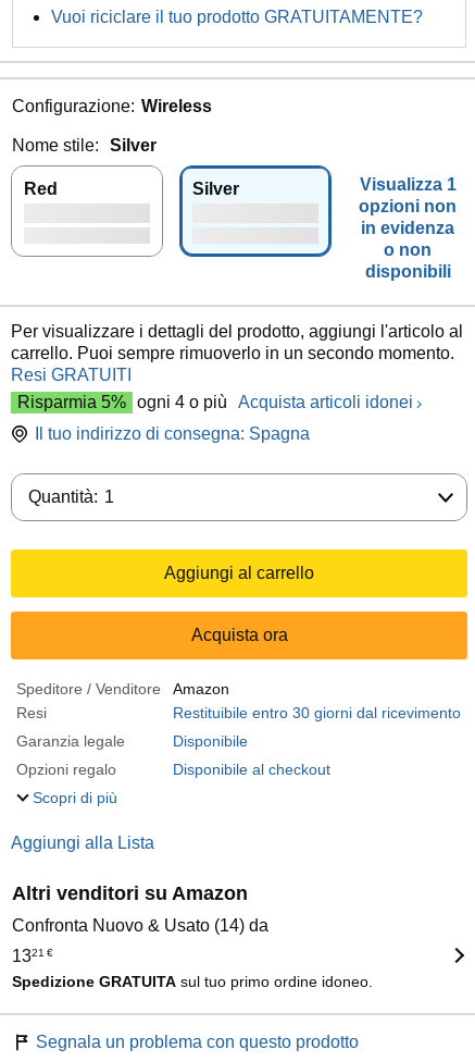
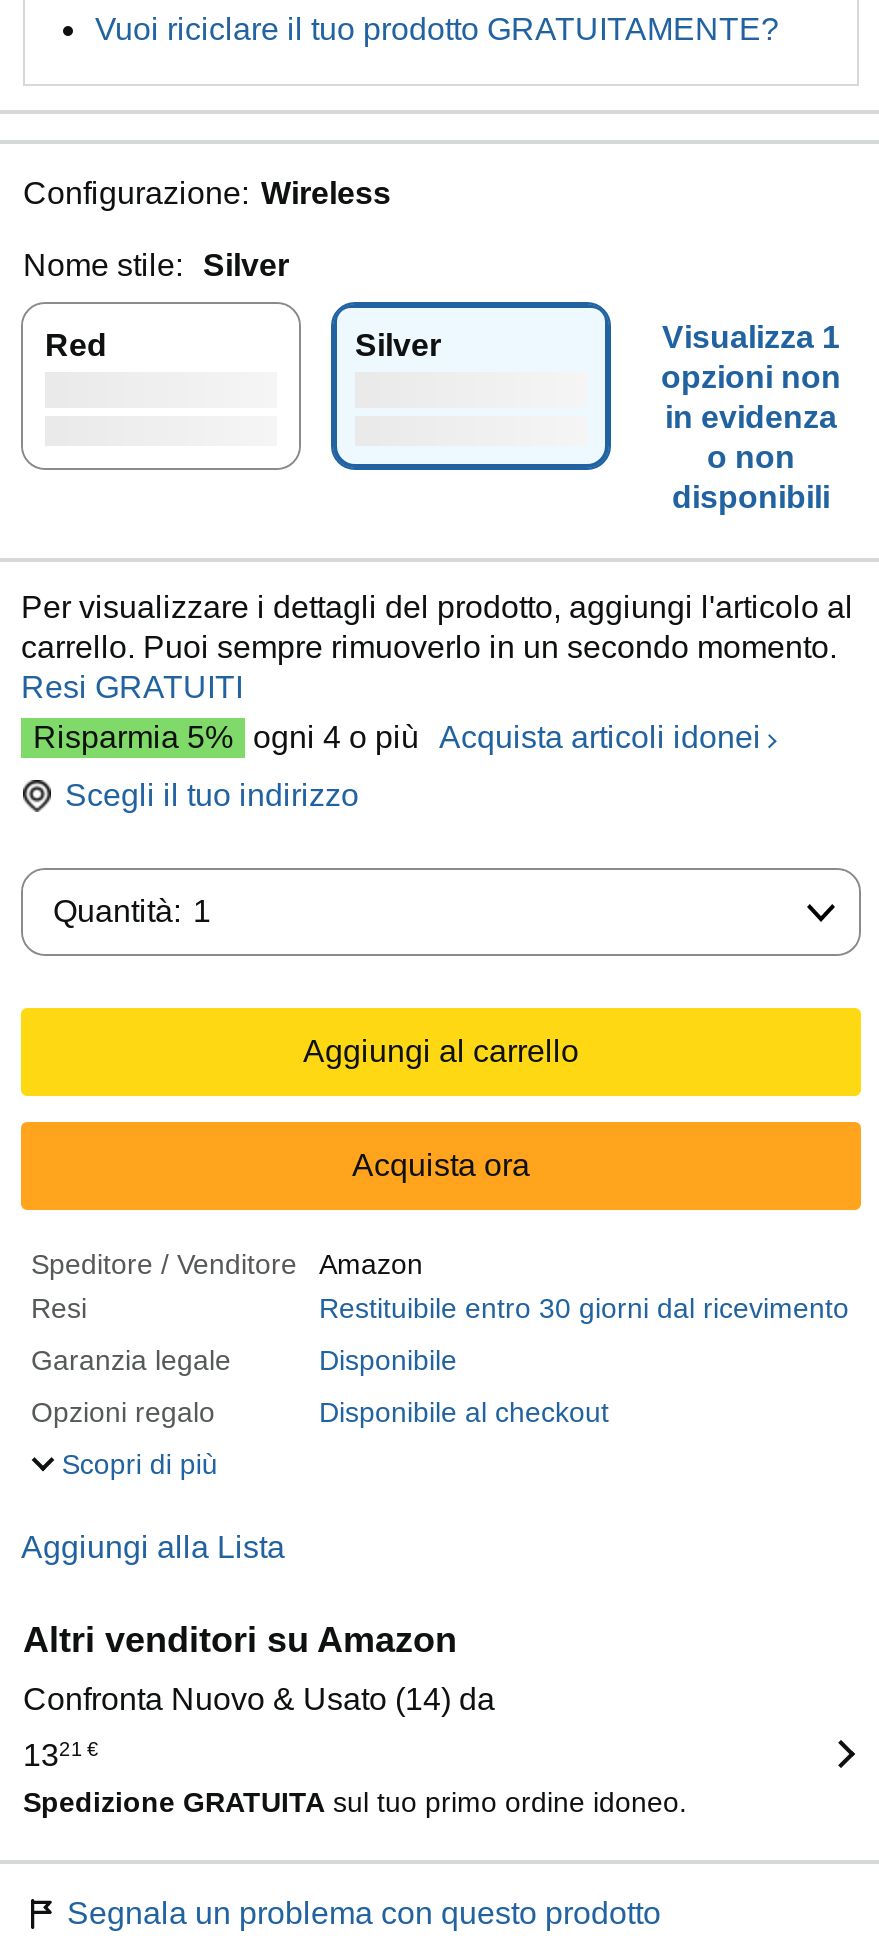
[35,425,310,443] Il tuo indirizzo di consegna: Spagna -> [65,778,359,812] Scegli il tuo indirizzo

